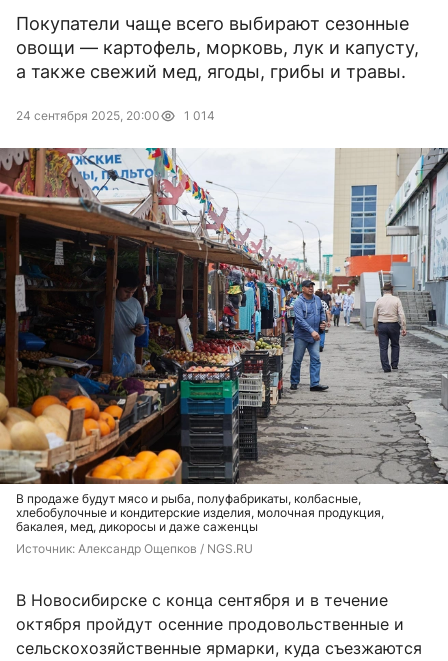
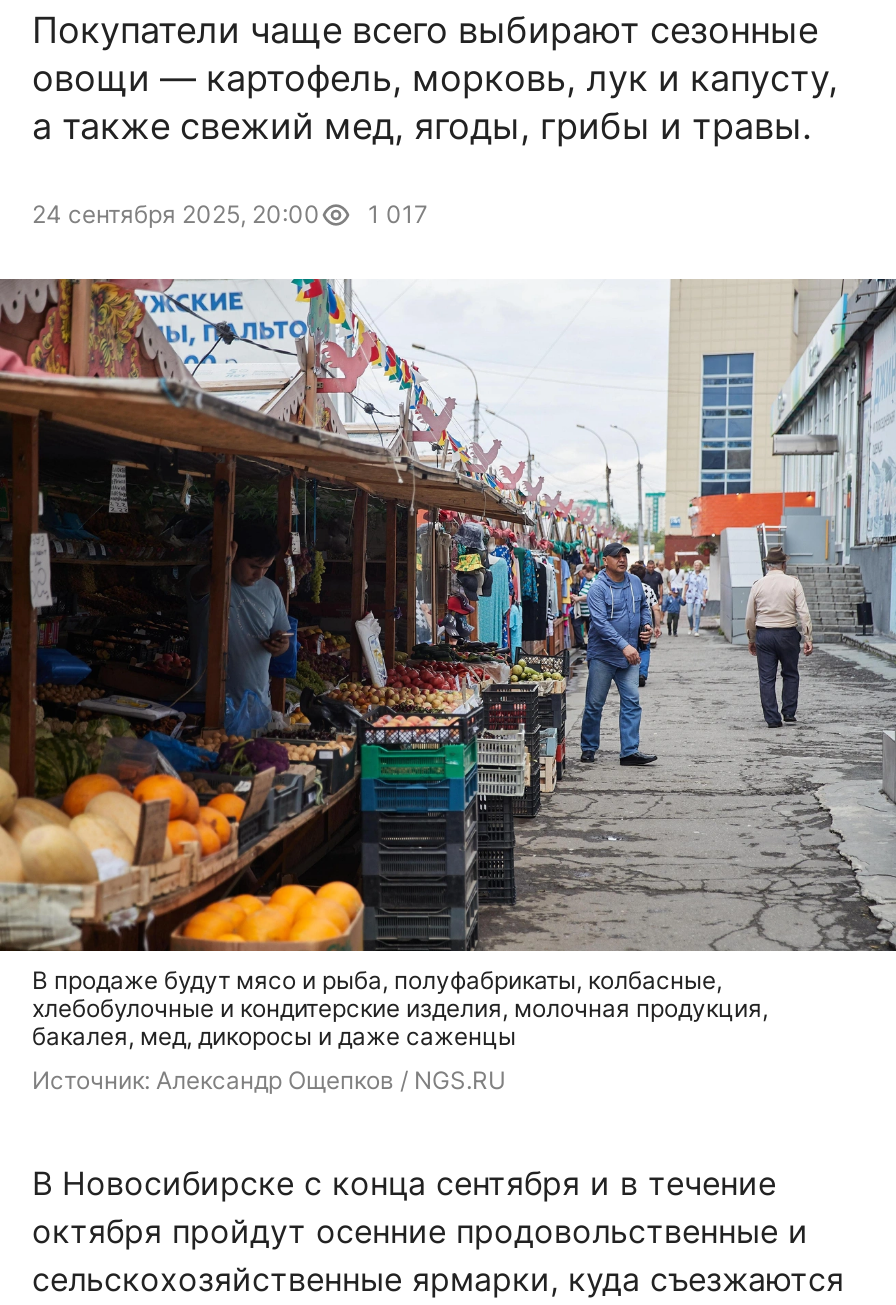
[16,108,215,123] 24 сентября 2025, 20:00 1 014 -> [32,199,428,229] 24 сентября 2025, 20:00 1 017

